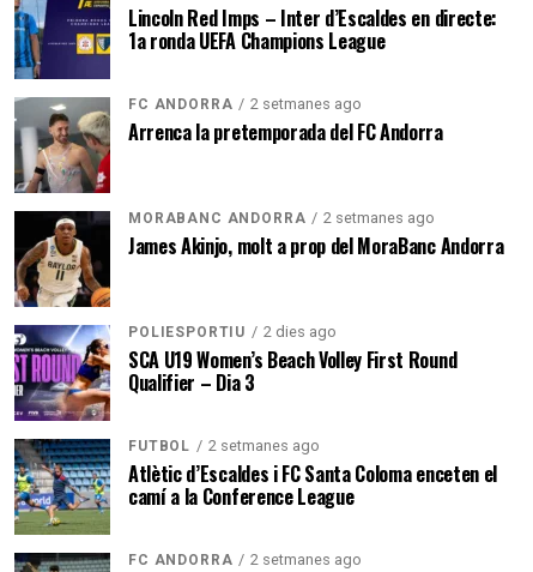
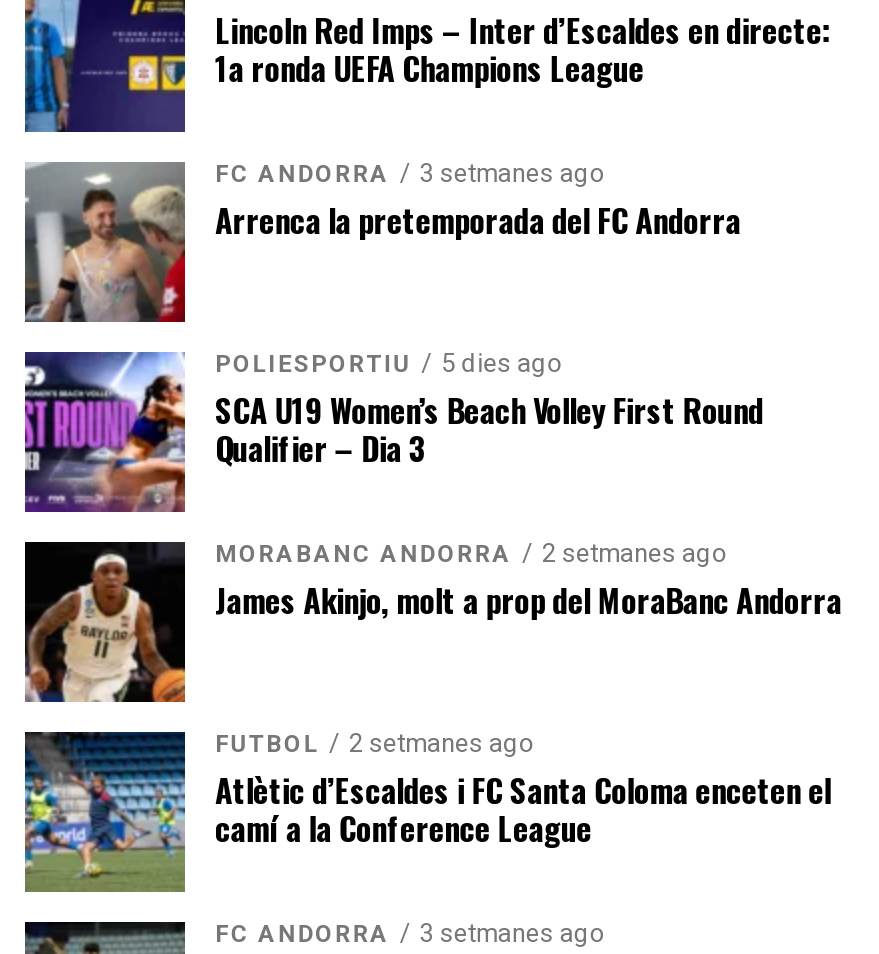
[128,94,362,112] FC ANDORRA 2 setmanes ago -> [215,158,606,188] FC ANDORRA 3 setmanes ago
none -> [441,348,563,378] 5 dies ago
moved [12,208,503,309] -> [21,538,842,706]: [image] | MORABANC ANDORRA | 2 setmanes ago | James Akinjo, molt a prop del MoraBanc Andorra
moved [13,324,246,421] -> [23,350,411,512]: [image] | POLIESPORTIU
[264,322,337,340] 2 dies ago -> none
moved [128,345,457,397] -> [215,386,763,472]: SCA U19 Women’s Beach Volley First Round | Qualifier – Dia 3
[128,550,362,568] FC ANDORRA 2 setmanes ago -> [215,918,606,948] FC ANDORRA 3 setmanes ago

